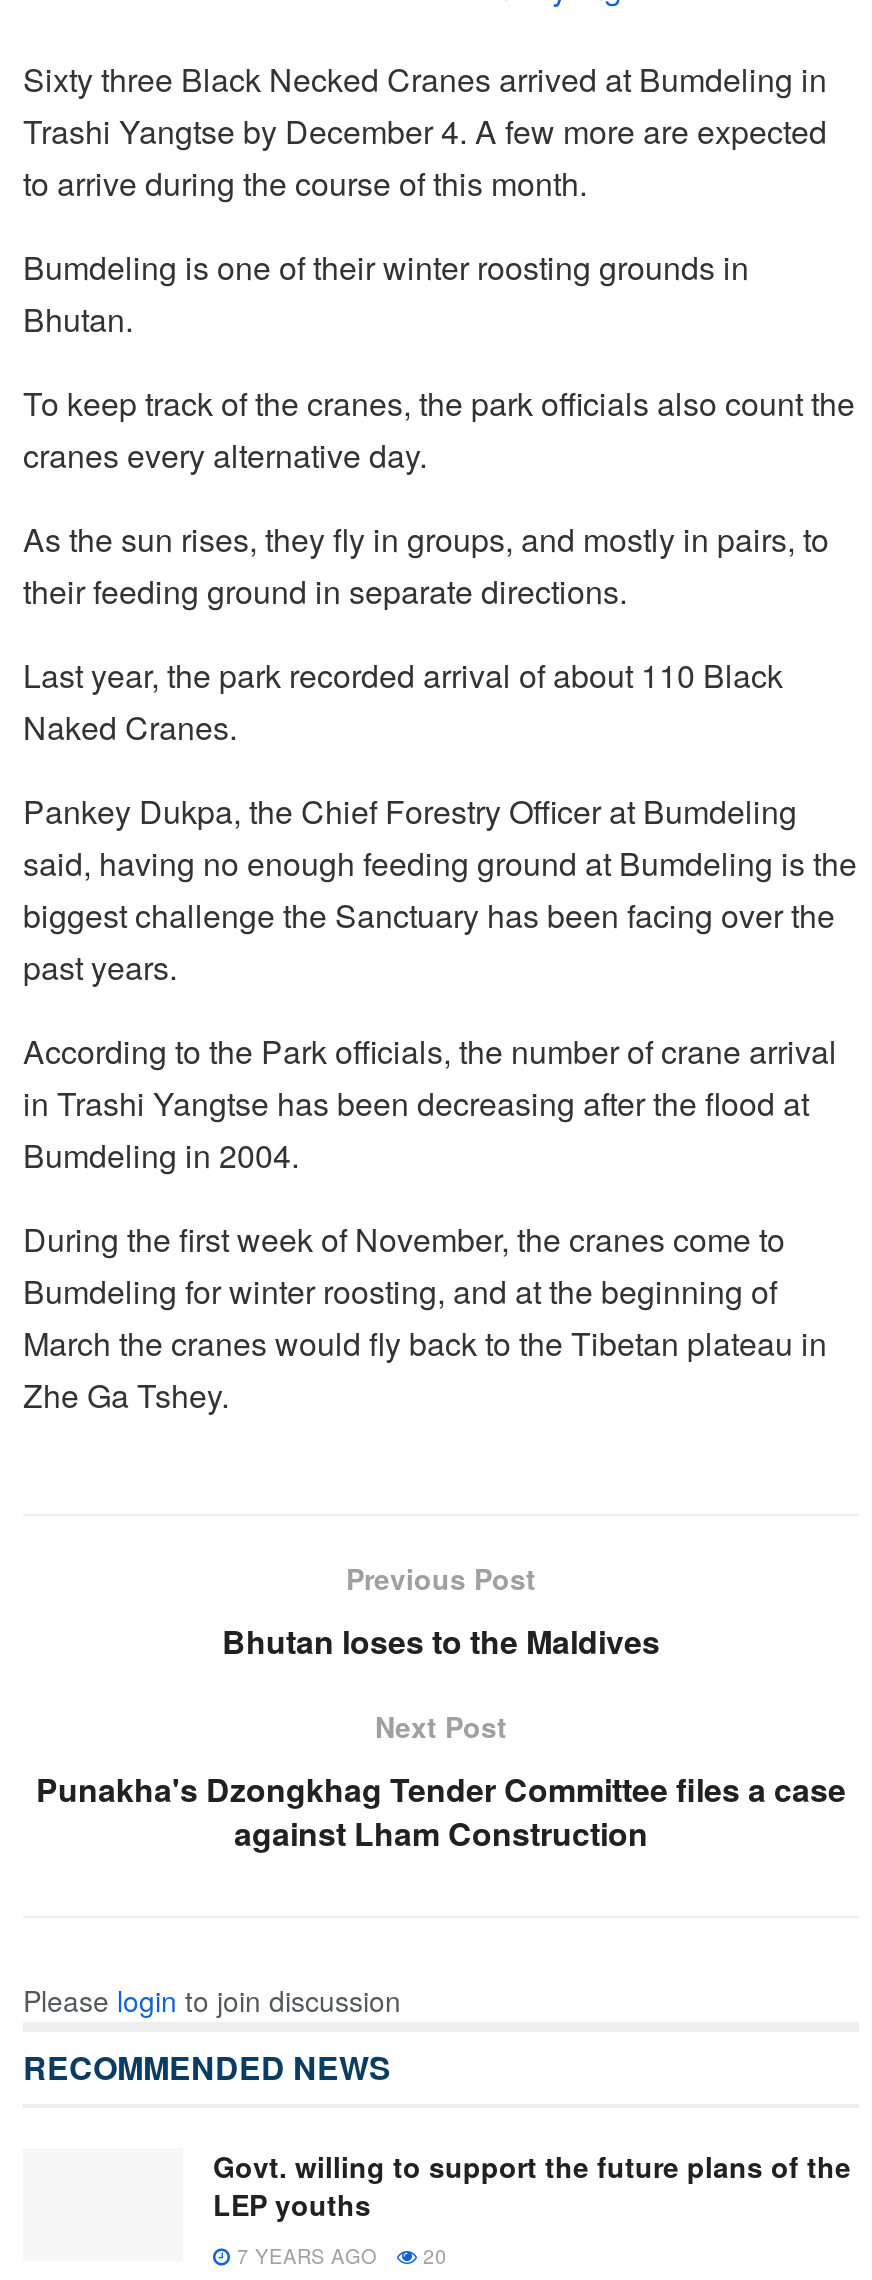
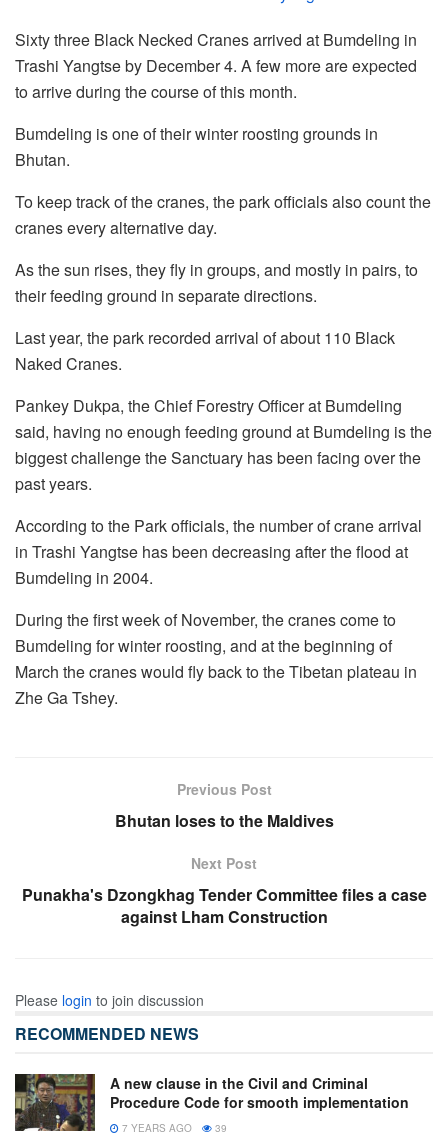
none -> [14,1073,96,1132] [image]
[213,2146,851,2224] Govt. willing to support the future plans of the | LEP youths -> [110,1073,409,1112] A new clause in the Civil and Criminal | Procedure Code for smooth implementation
[231,2242,447,2270] 7 YEARS AGO 20 -> [119,1121,227,1135] 7 YEARS AGO 39

